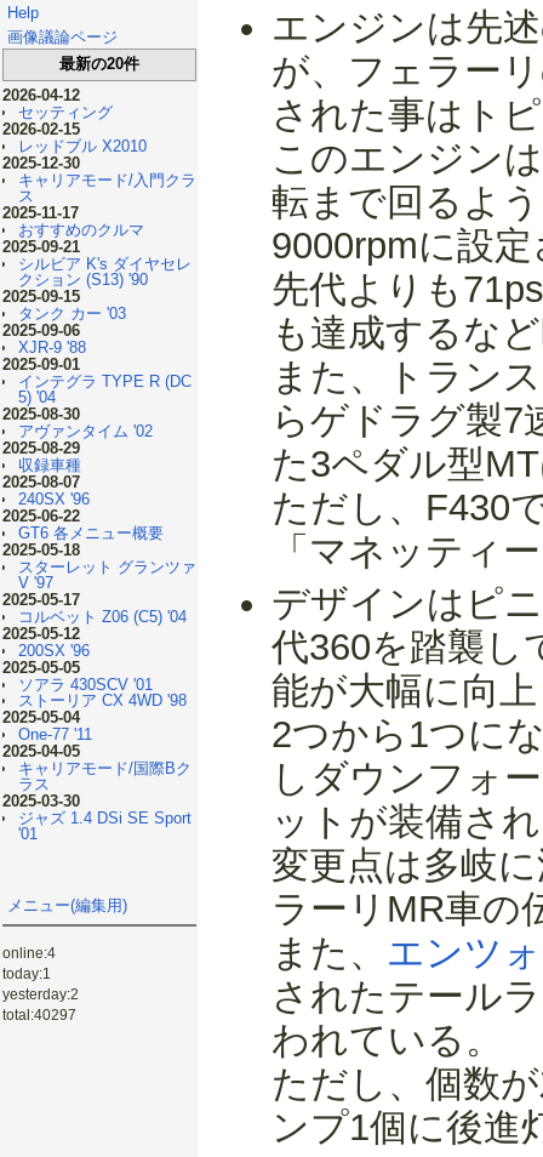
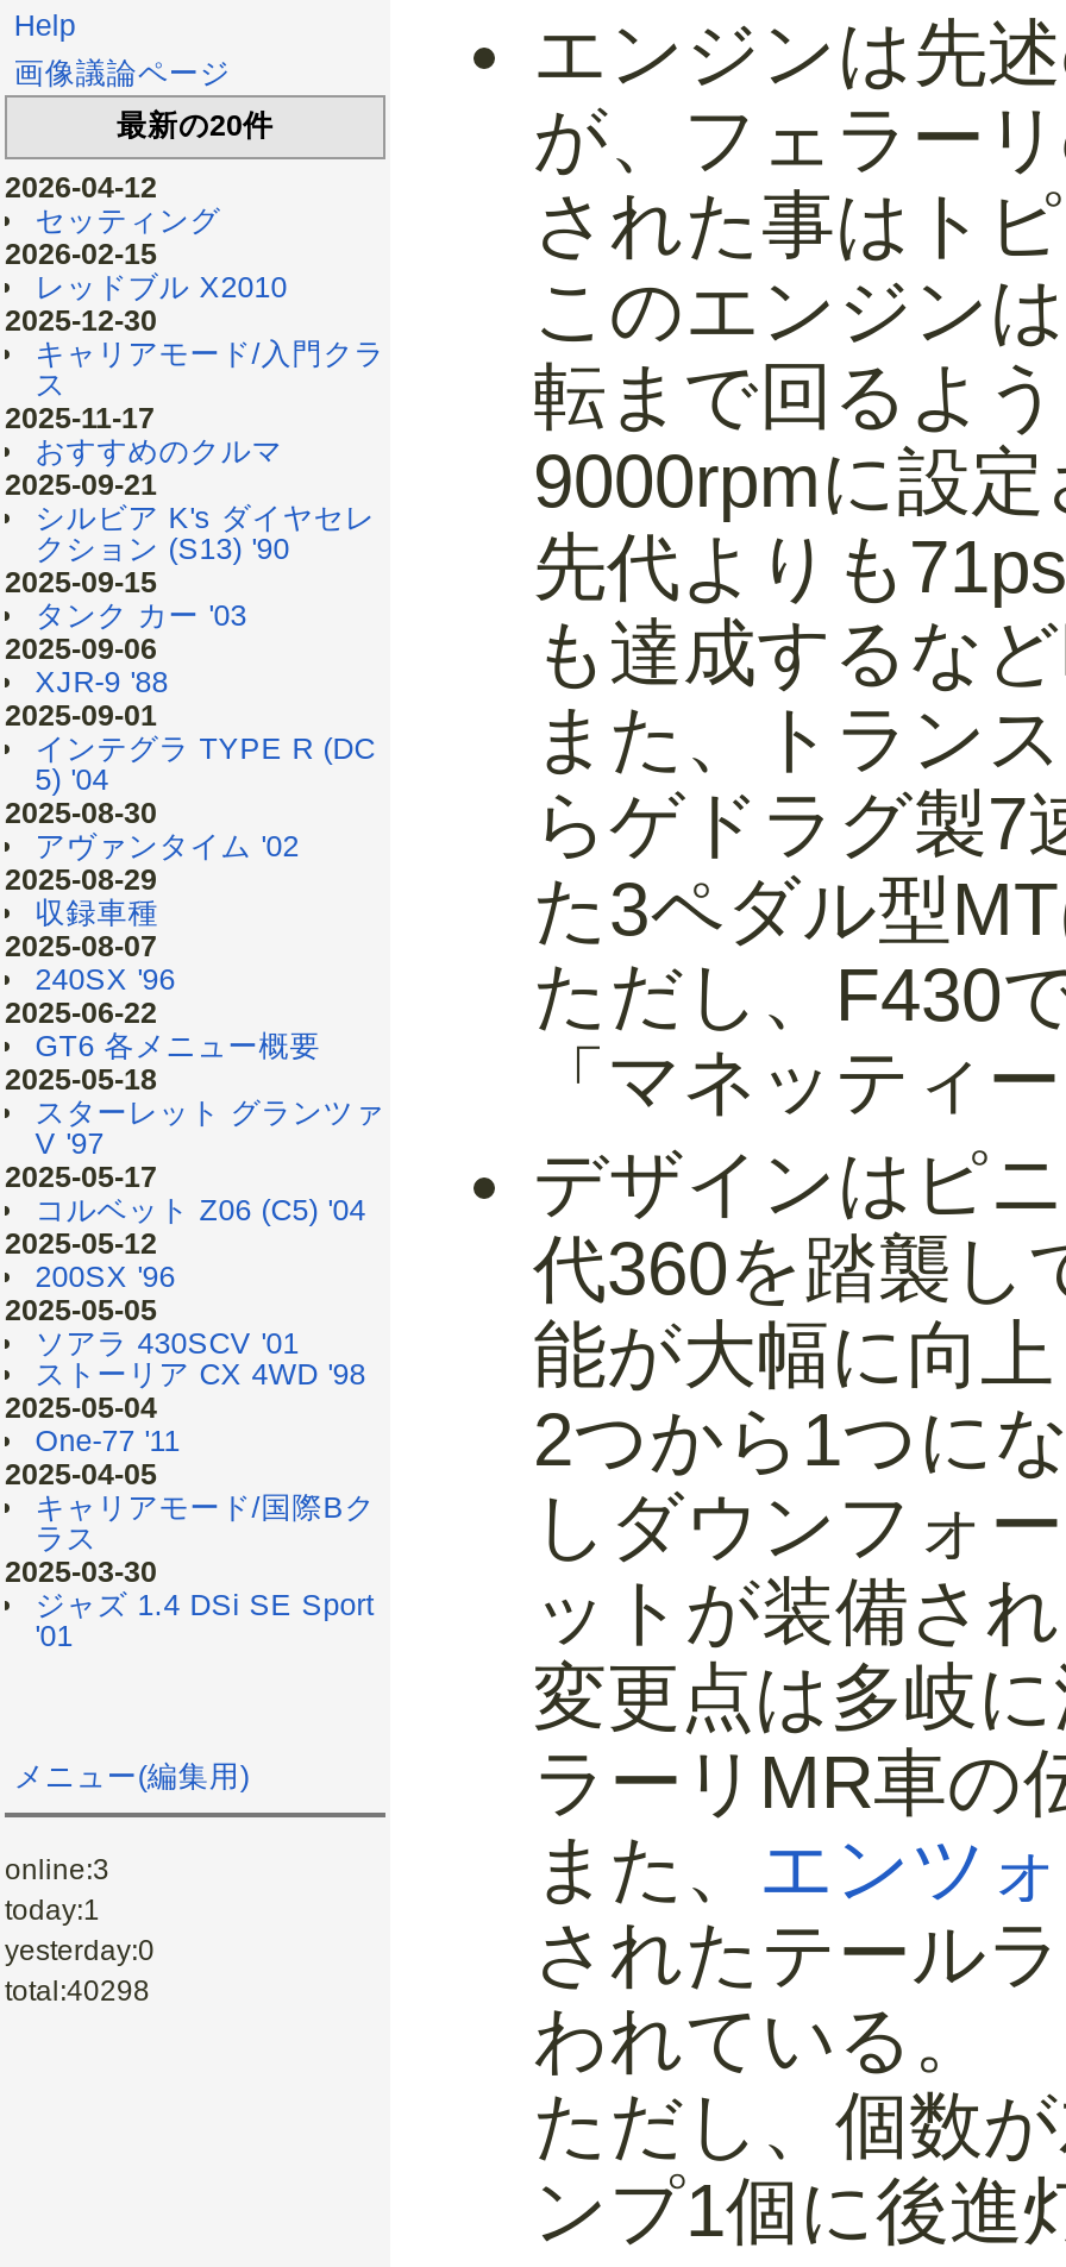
[2,945,56,962] online:4 -> [5,1853,109,1886] online:3
[2,986,79,1023] yesterday:2 | total:40297 -> [5,1934,155,2007] yesterday:0 | total:40298

